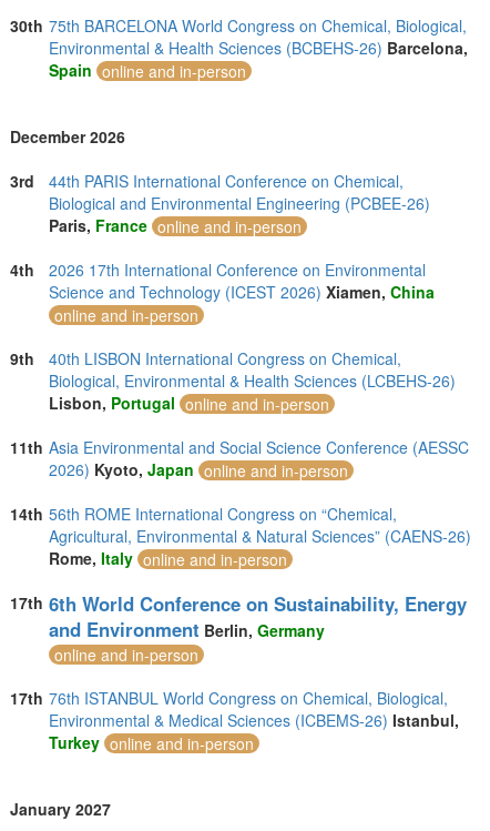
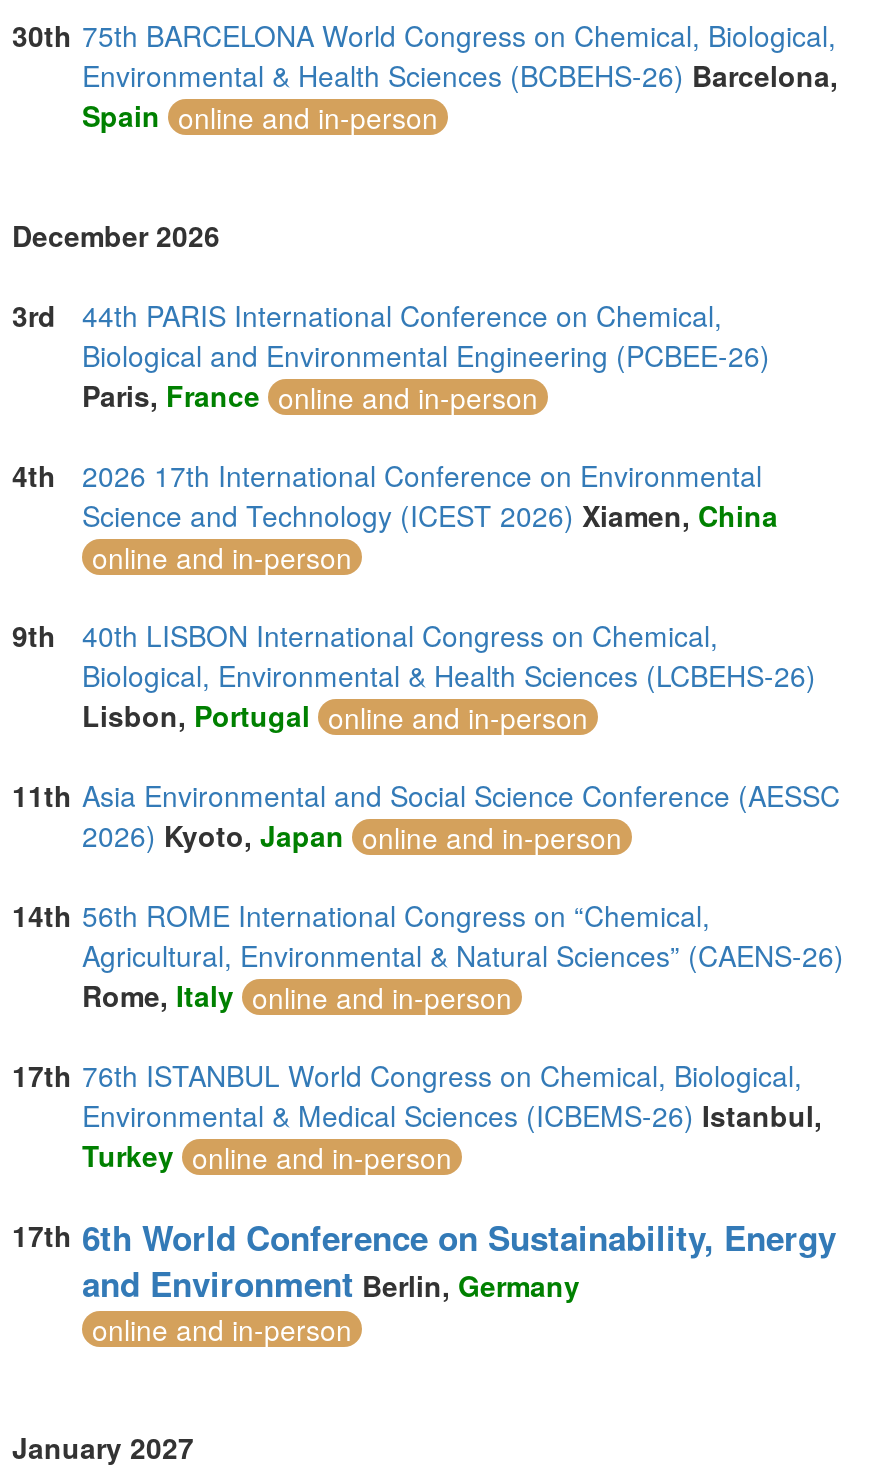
moved [10,590,467,666] -> [12,1213,836,1349]: 17th 6th World Conference on Sustainability, Energy | and Environment Berlin, Germany | online and in-person
moved [10,687,459,754] -> [12,1055,822,1177]: 17th 76th ISTANBUL World Congress on Chemical, Biological, | Environmental & Medical Sciences (ICBEMS-26) Istanbul, | Turkey online and in-person

